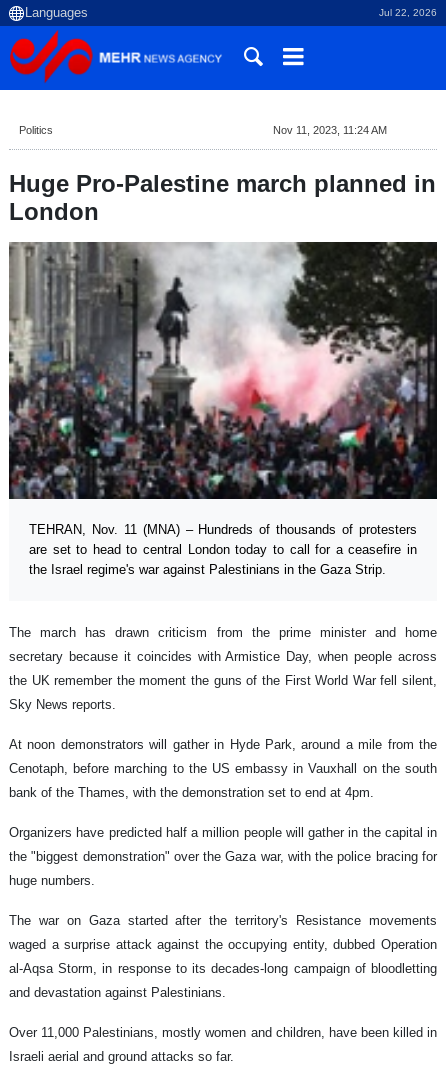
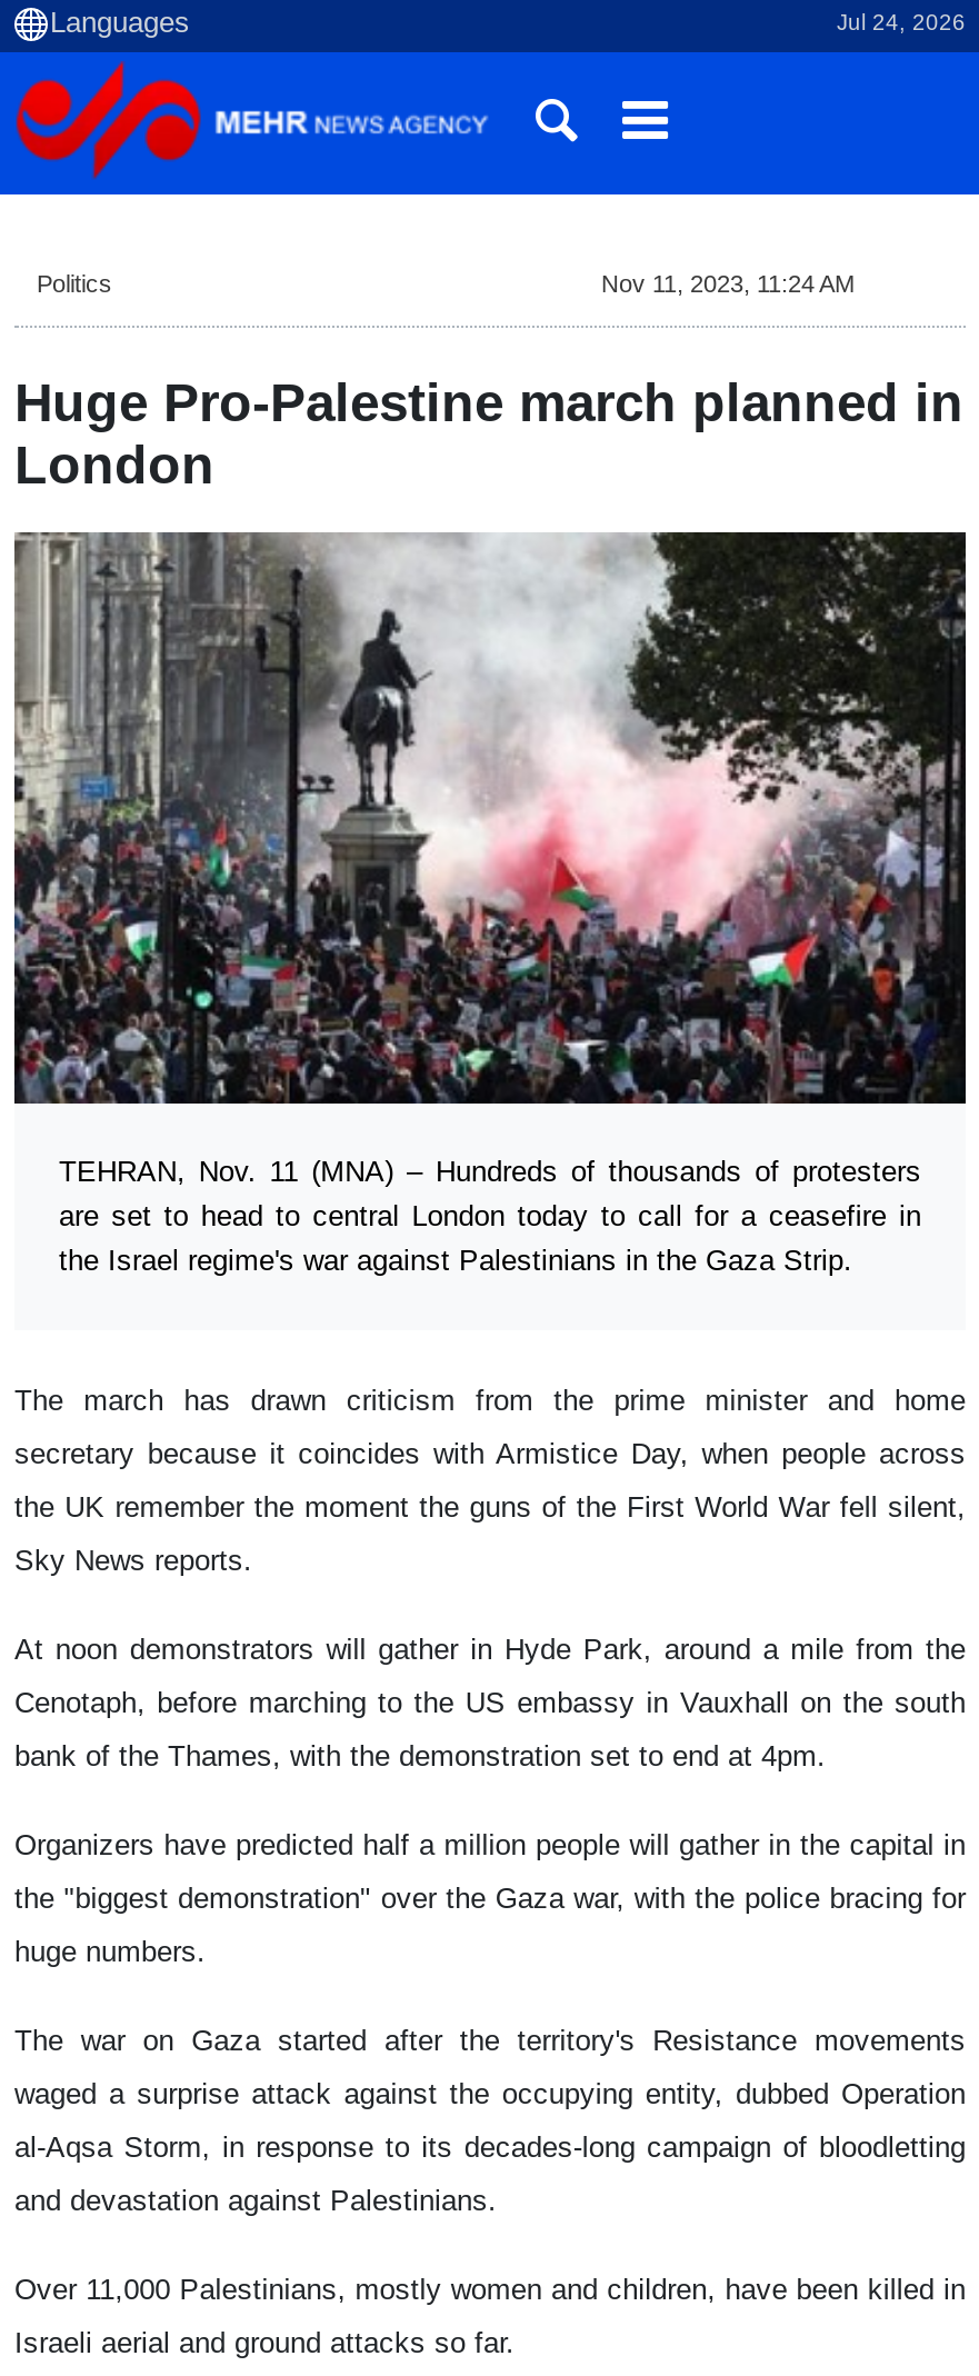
[379,7,437,18] Jul 22, 2026 -> [837,10,966,34] Jul 24, 2026

